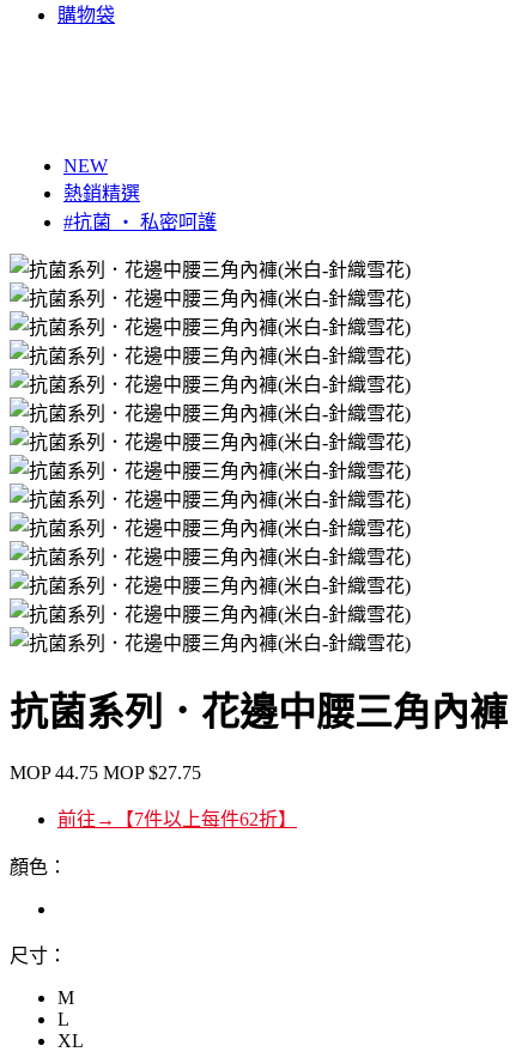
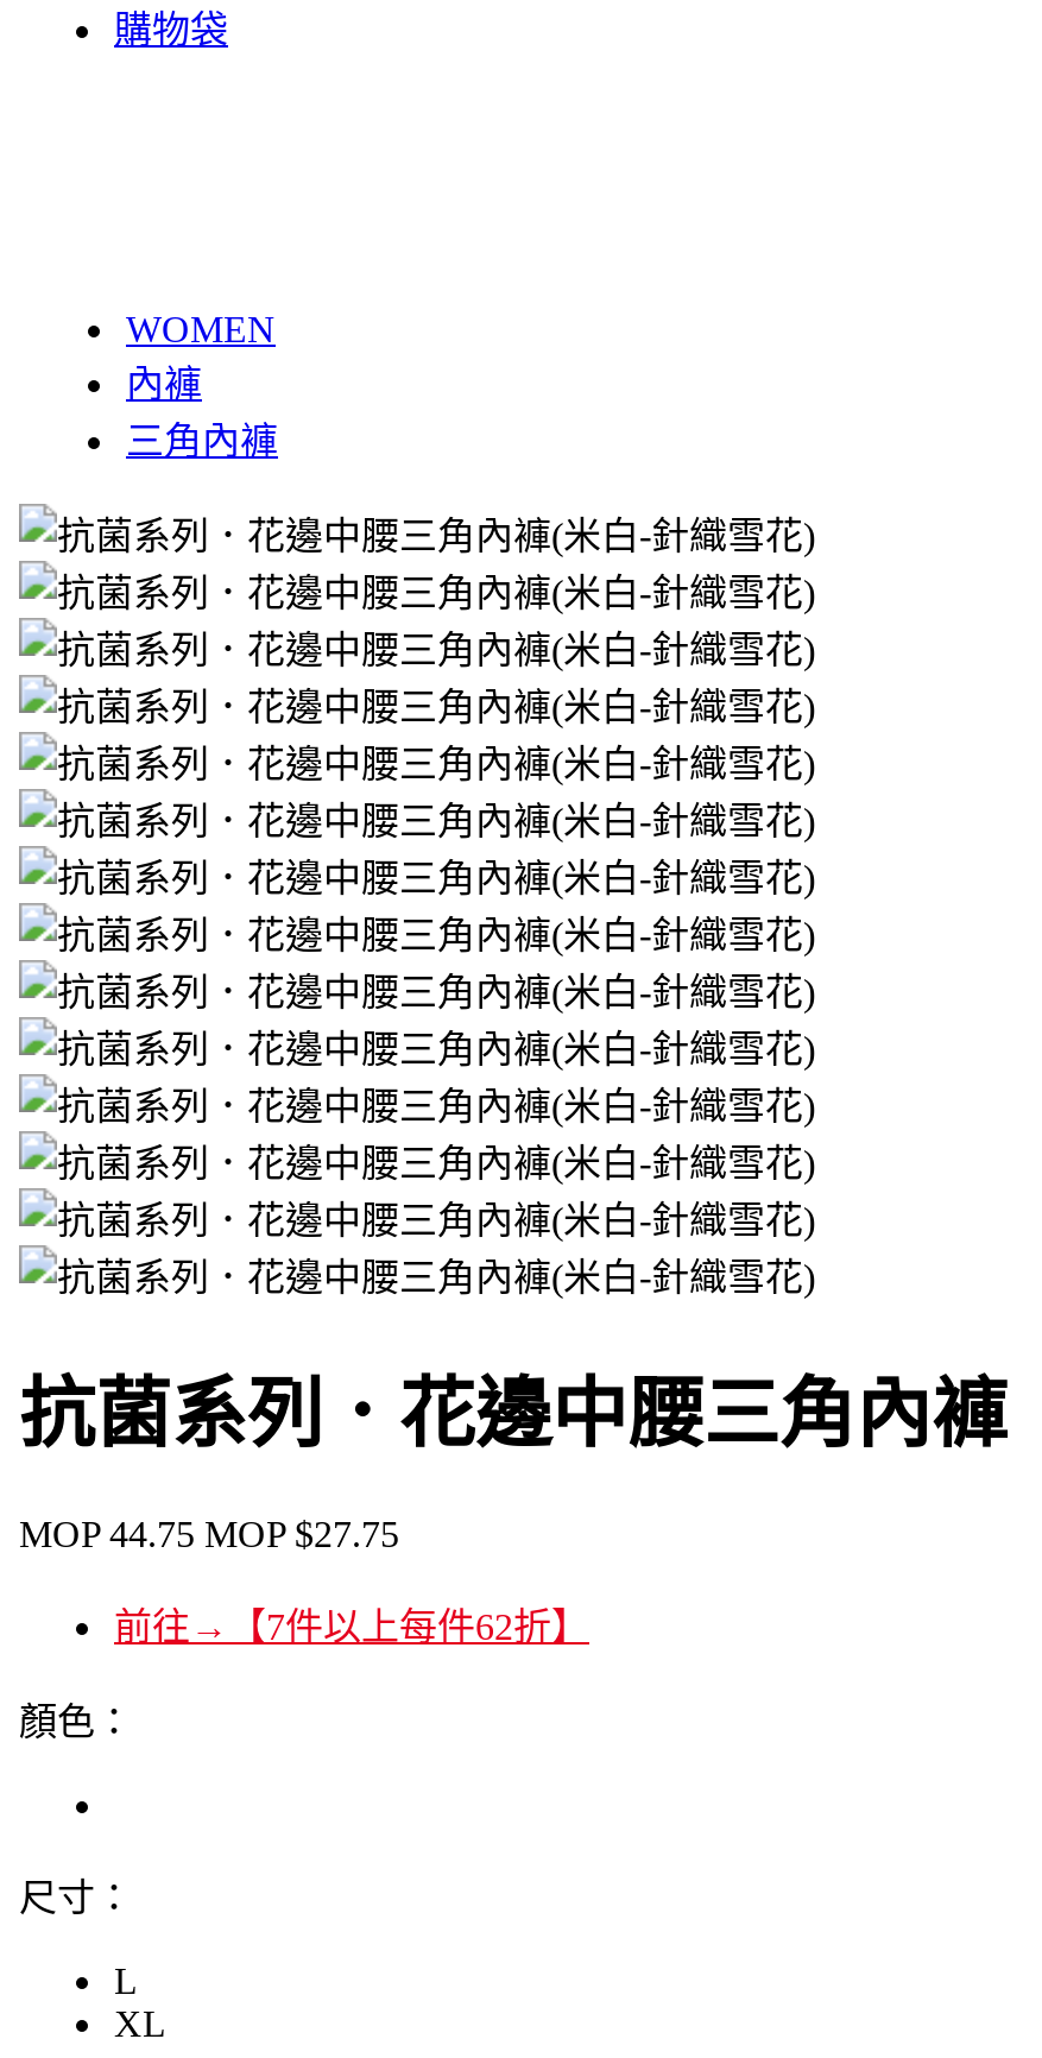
[63,156,217,232] NEW | 熱銷精選 | #抗菌 ‧ 私密呵護 -> [126,309,278,461] WOMEN | 內褲 | 三角內褲
[57,987,74,1008] M -> none

